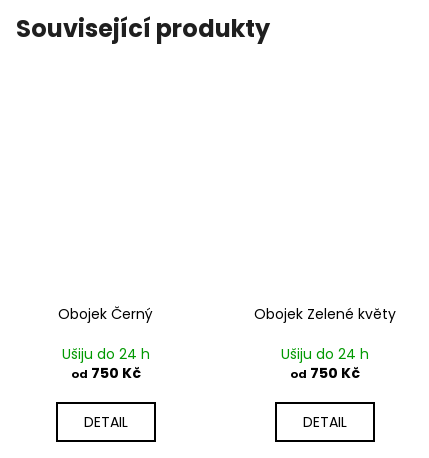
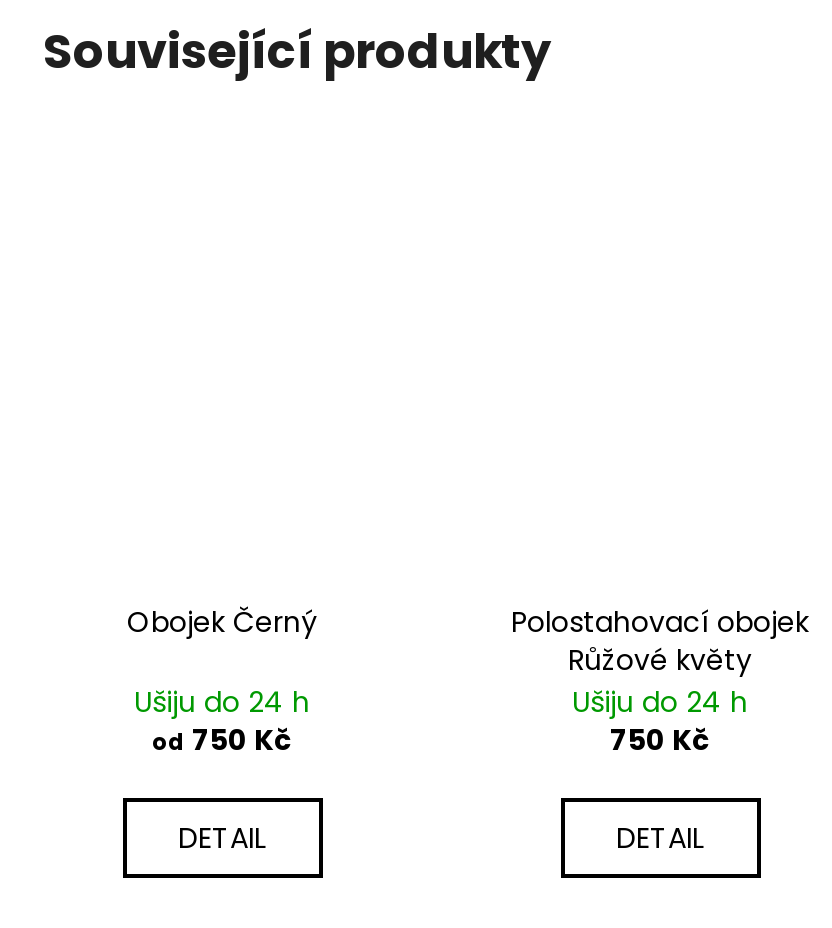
[253,304,395,324] Obojek Zelené květy -> [511,602,809,680] Polostahovací obojek | Růžové květy
[289,363,359,383] od 750 Kč -> [610,720,710,760] 750 Kč

